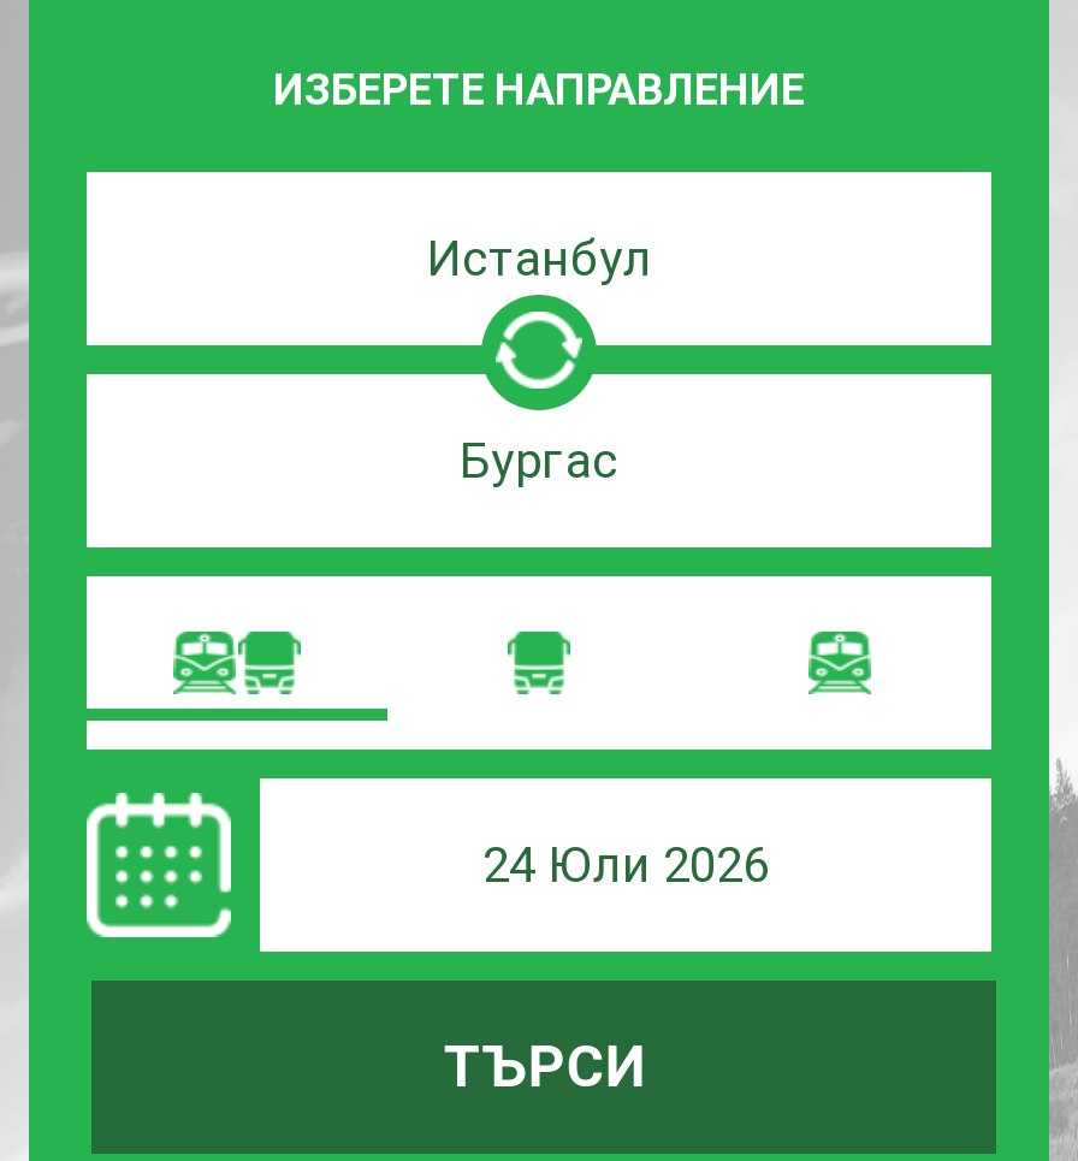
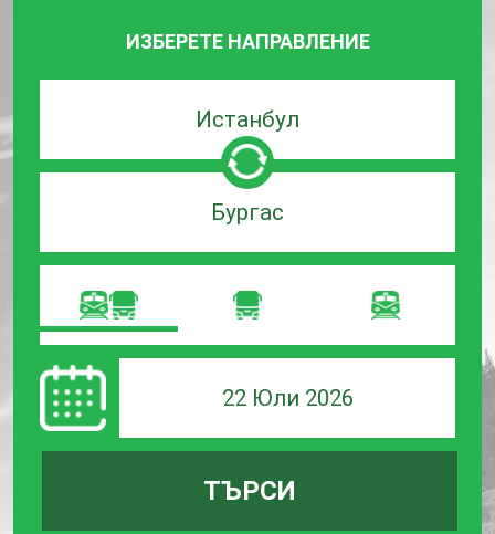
[482,836,769,894] 24 Юли 2026 -> [222,385,353,411] 22 Юли 2026

